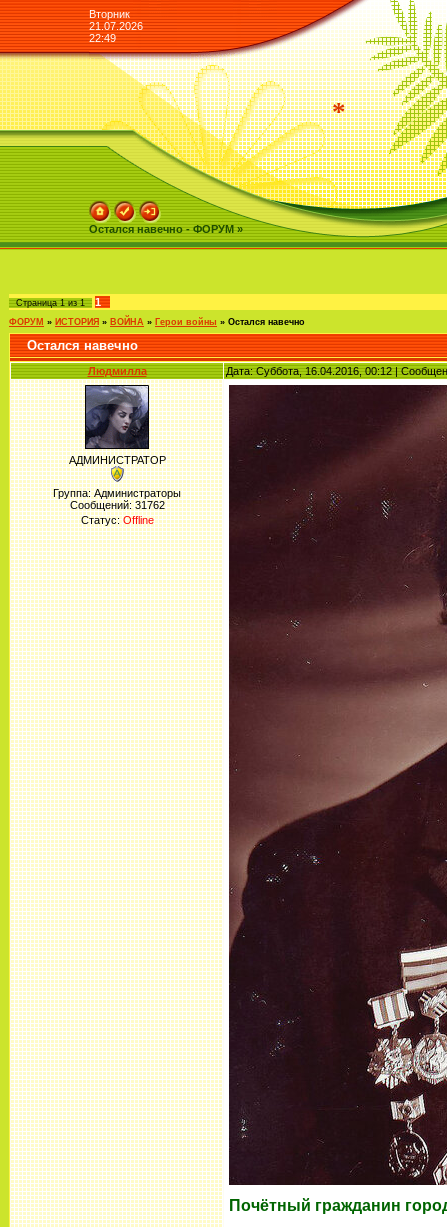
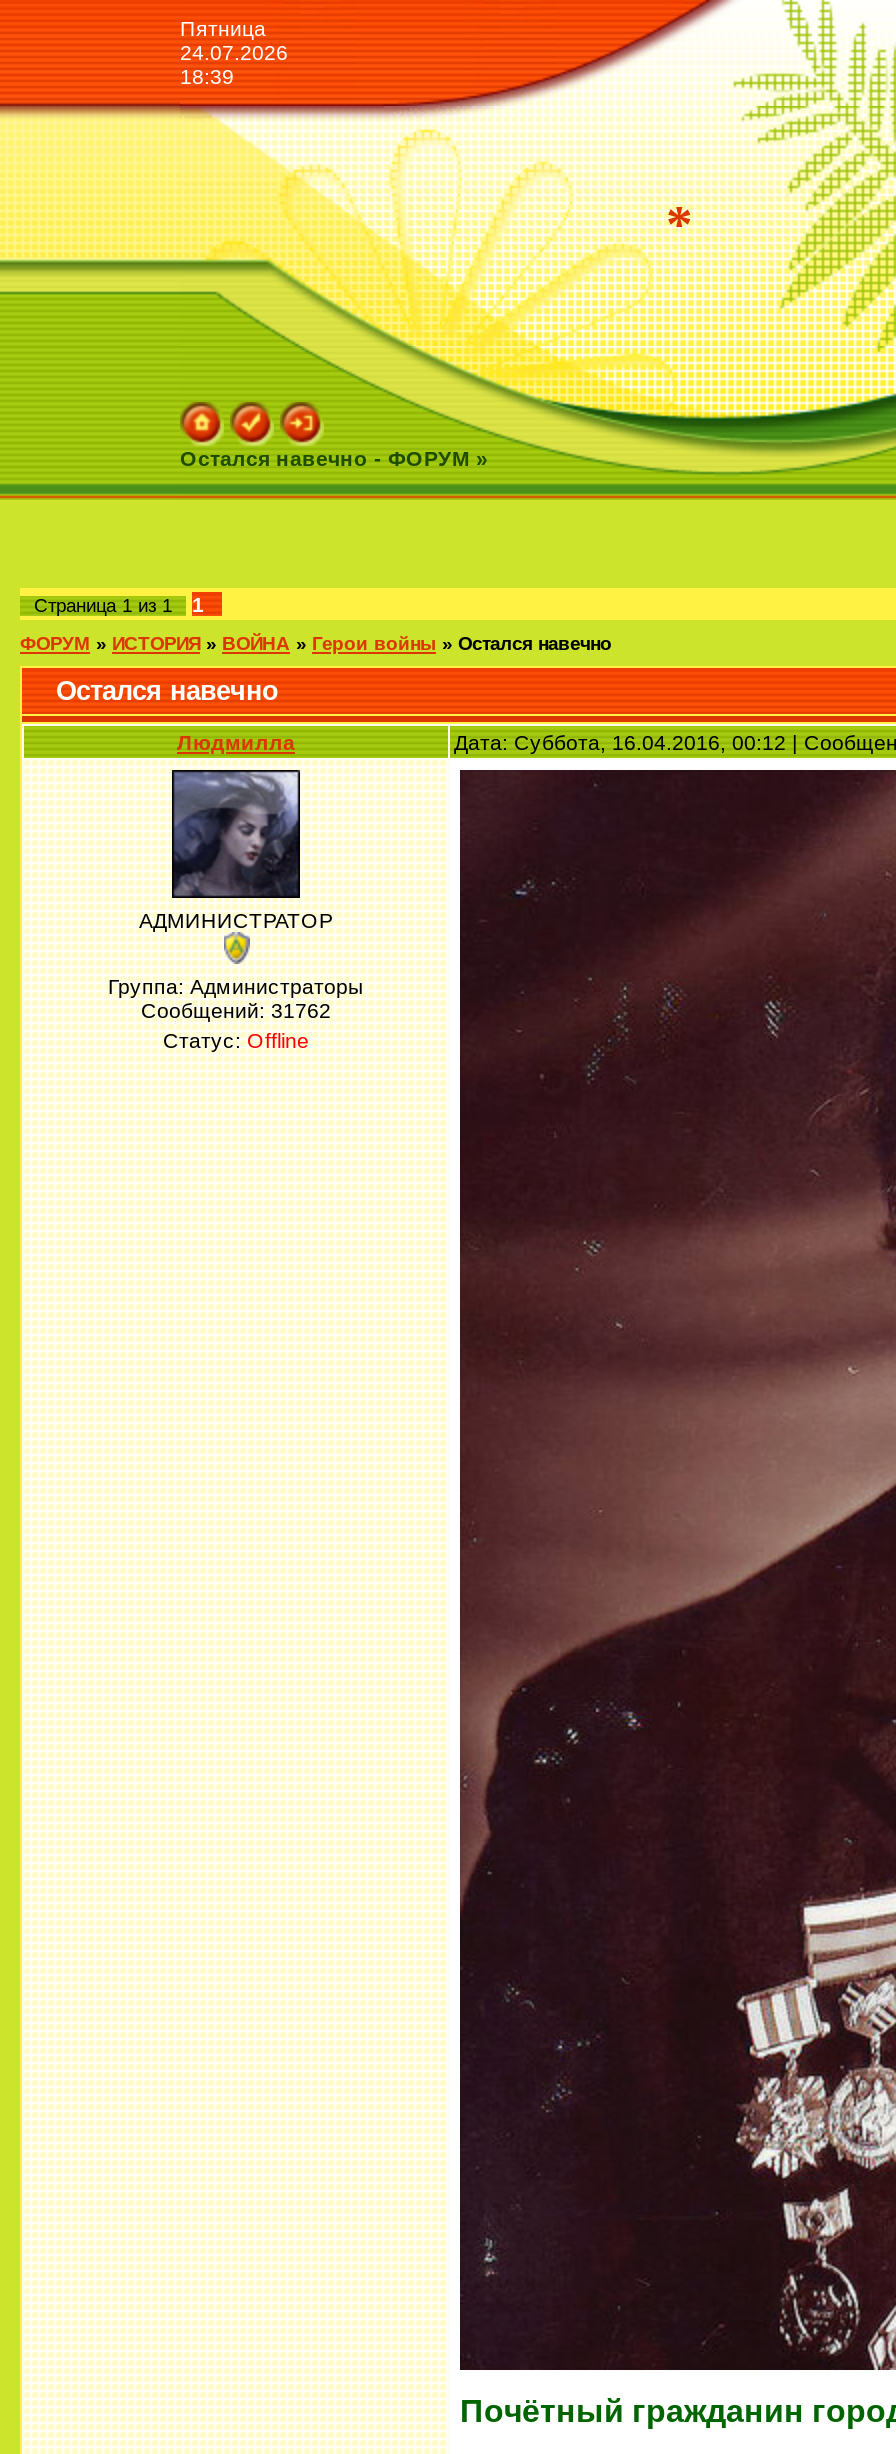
[89,8,143,44] Вторник | 21.07.2026 | 22:49 -> [180,16,288,88] Пятница | 24.07.2026 | 18:39

